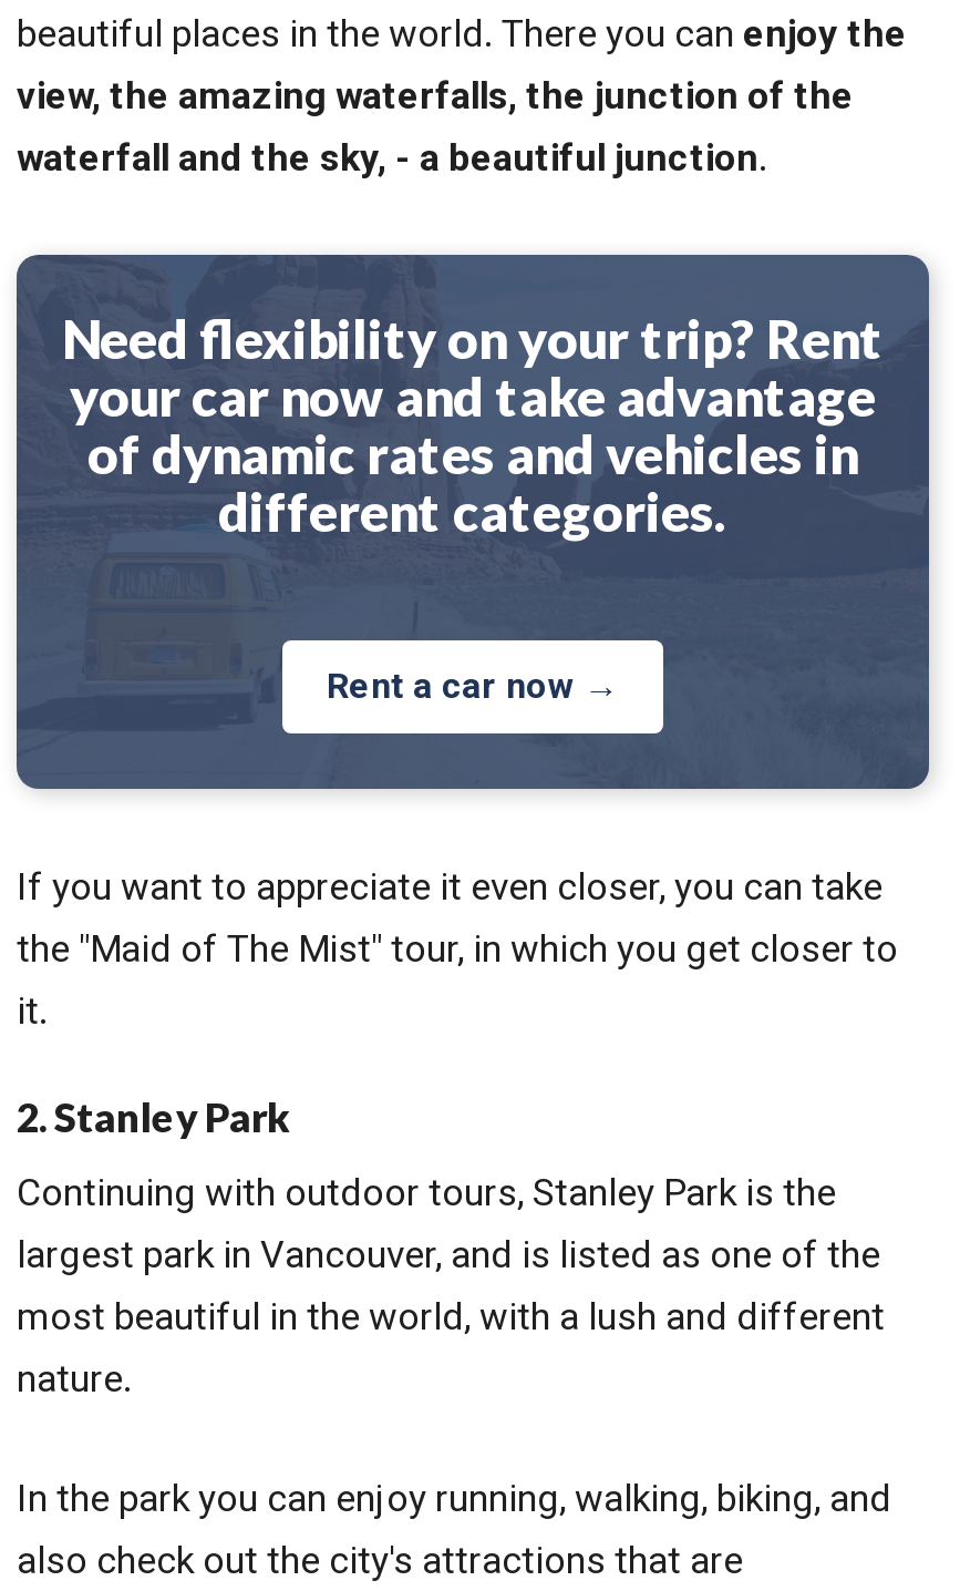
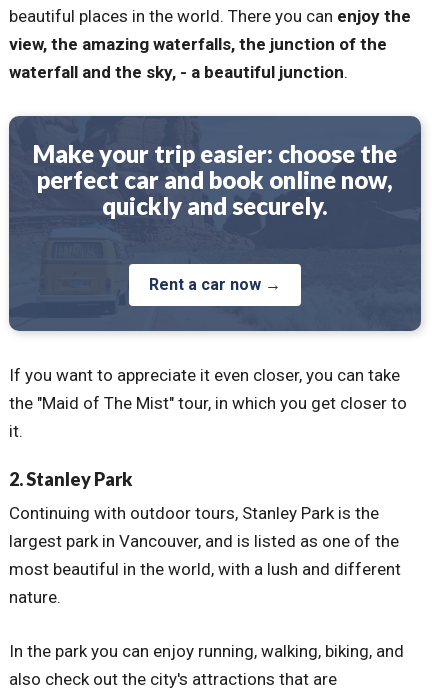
[62,305,884,542] Need flexibility on your trip? Rent | your car now and take advantage | of dynamic rates and vehicles in | different categories. -> [33,139,397,220] Make your trip easier: choose the | perfect car and book online now, | quickly and securely.

